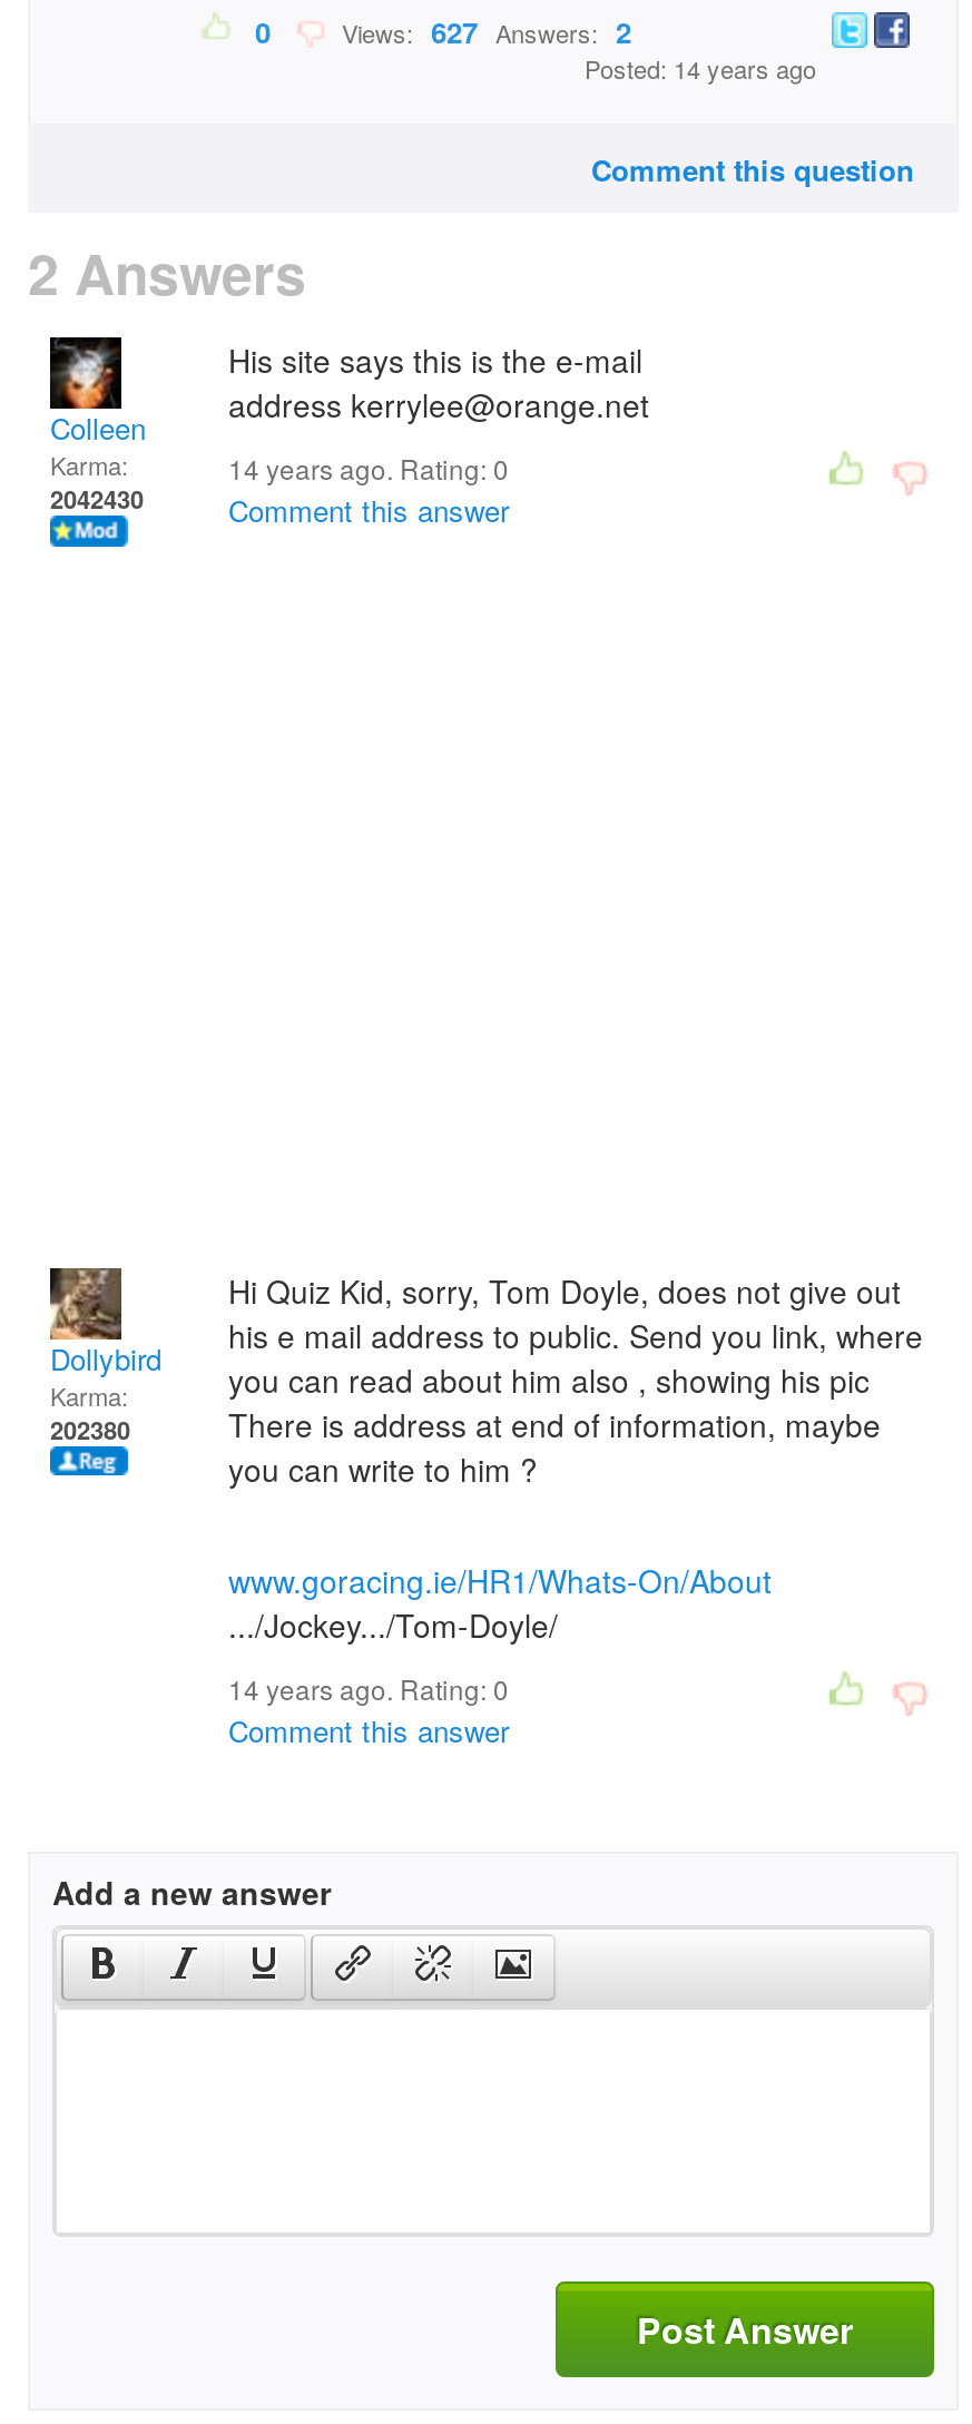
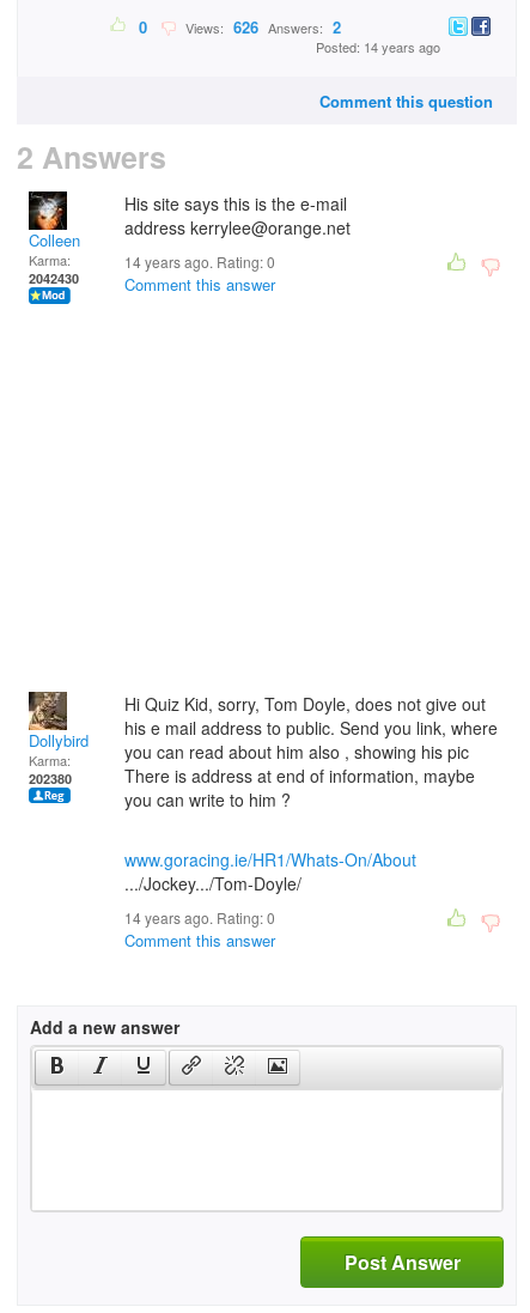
[328,10,631,53] Views: 627 Answers: 2 -> [178,16,341,38] Views: 626 Answers: 2

